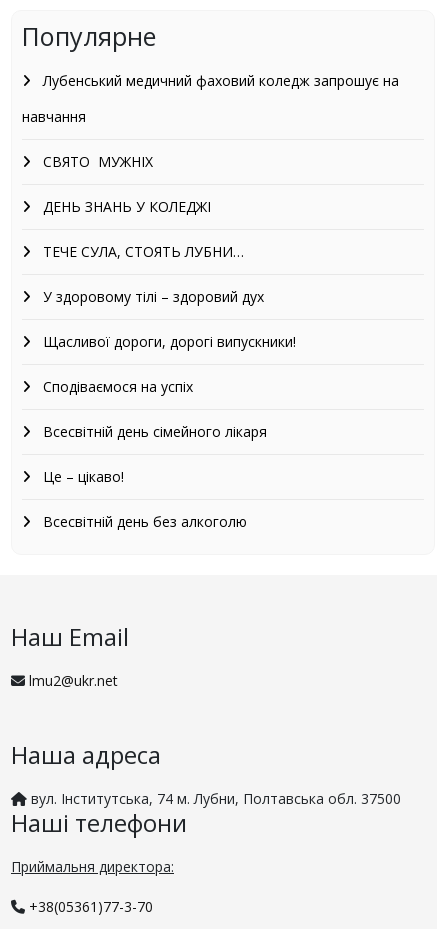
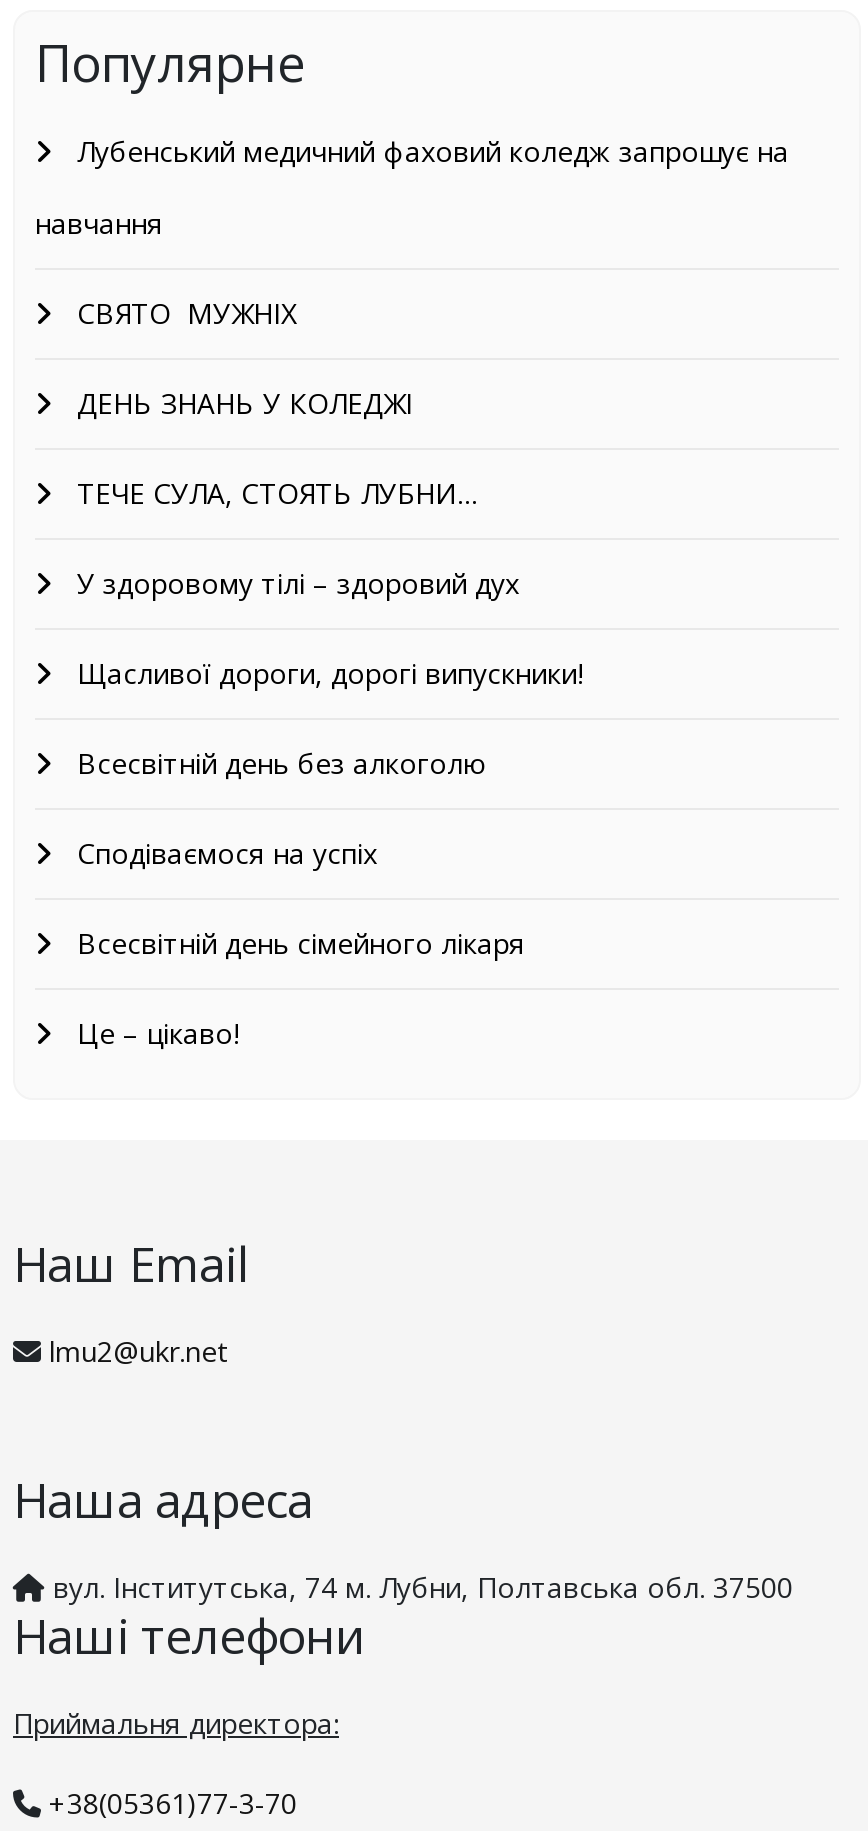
moved [43,377,267,486] -> [77,834,525,1052]: Сподіваємося на успіх | Всесвітній день сімейного лікаря | Це – цікаво!
moved [43,512,247,531] -> [77,744,485,782]: Всесвітній день без алкоголю

